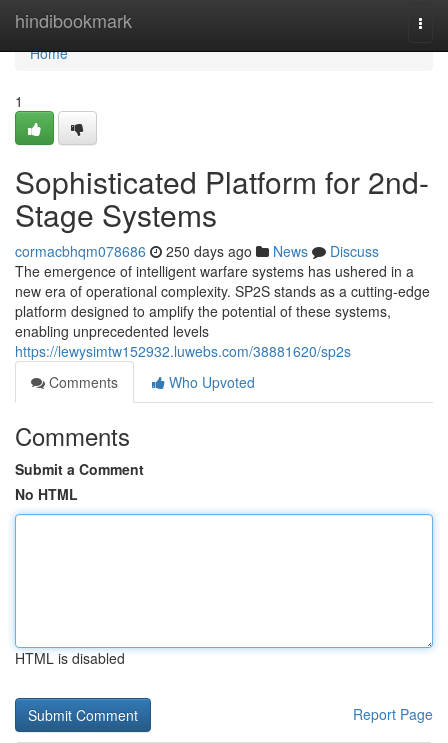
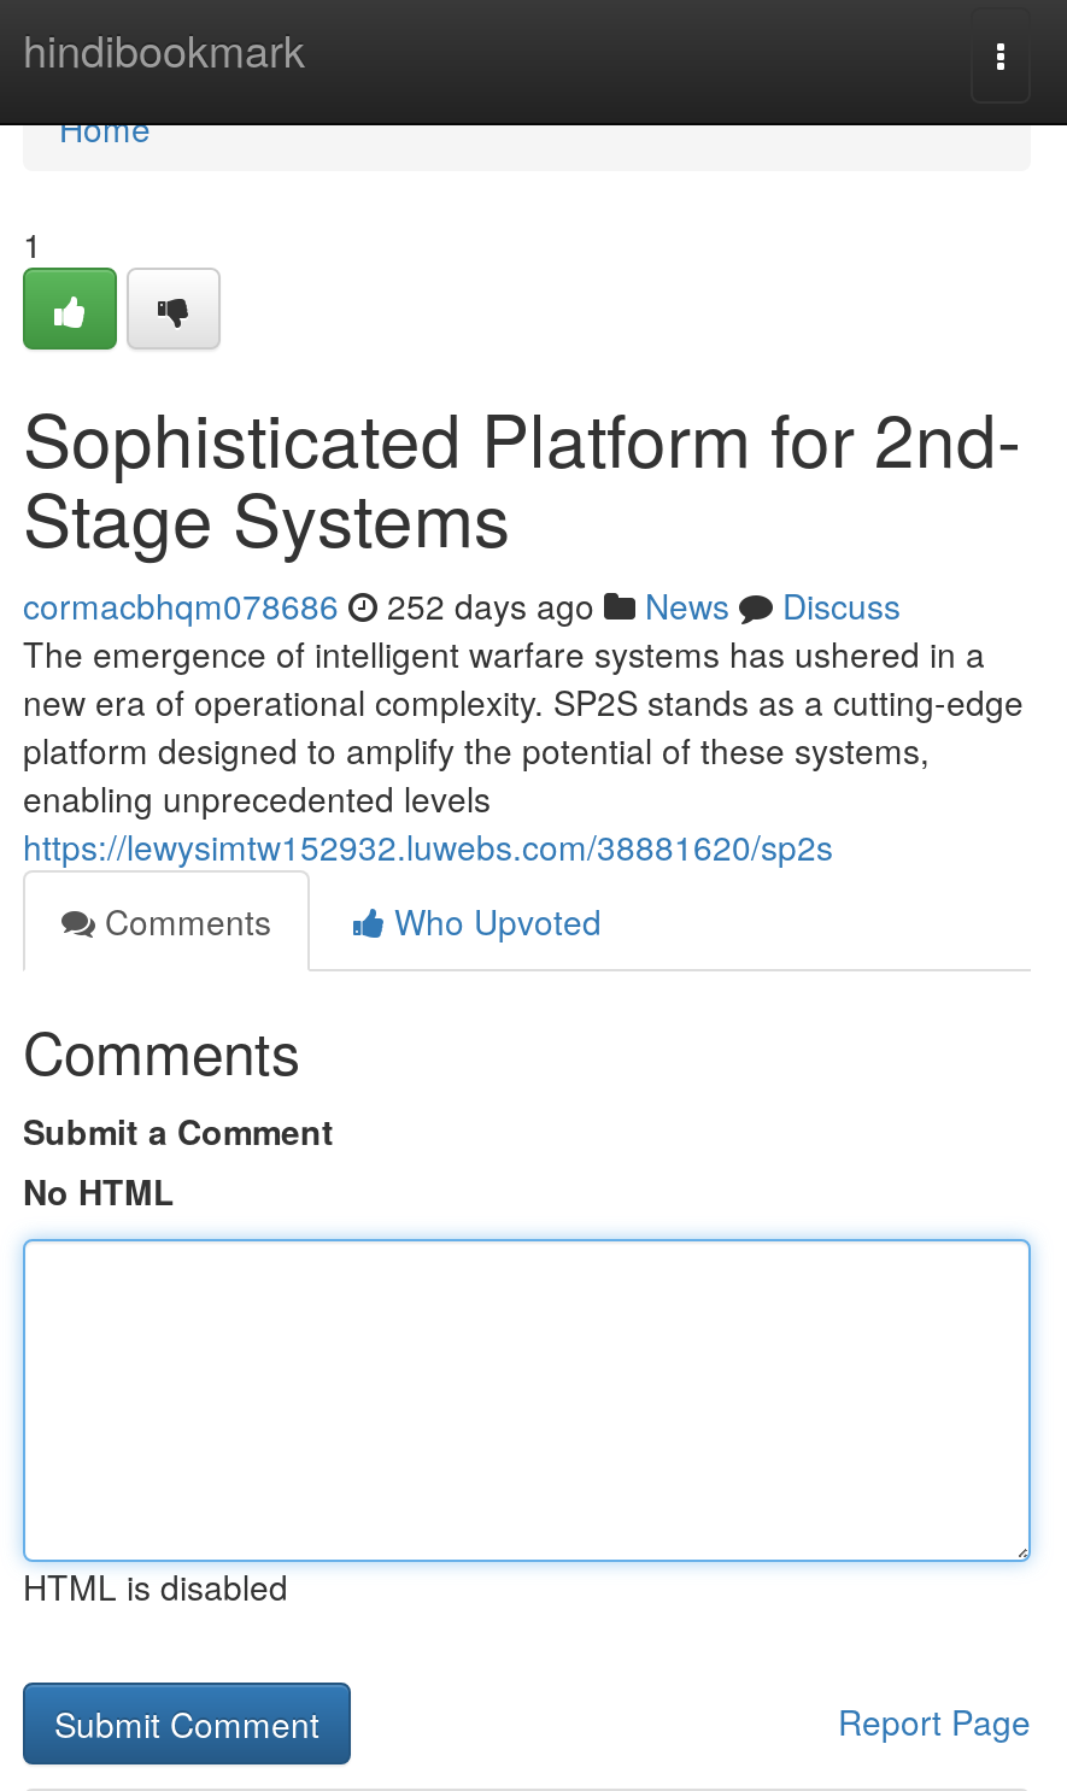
[15,241,379,261] cormacbhqm078686 250 days ago News Discuss -> [23,581,901,629] cormacbhqm078686 252 days ago News Discuss

